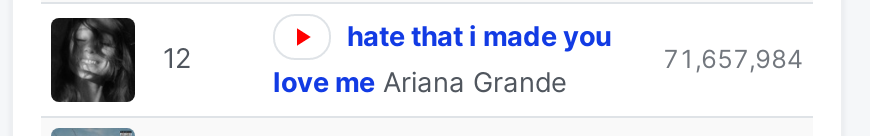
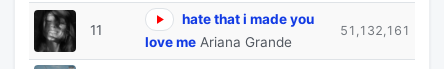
[163,42,191,74] 12 -> [90,22,102,38] 11
[663,44,803,74] 71,657,984 -> [340,23,410,38] 51,132,161

